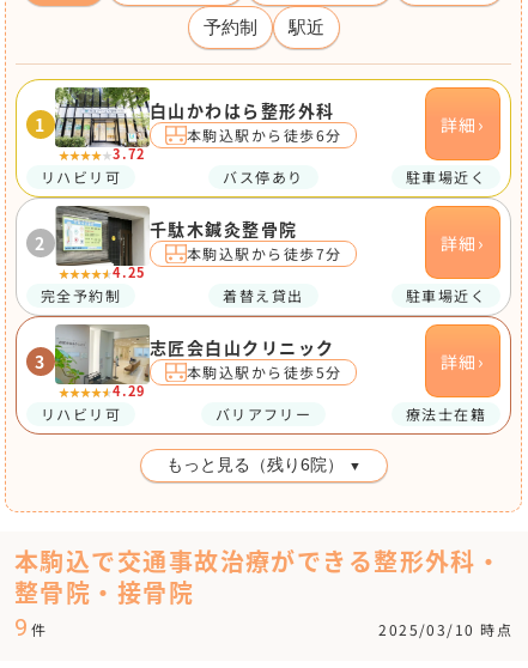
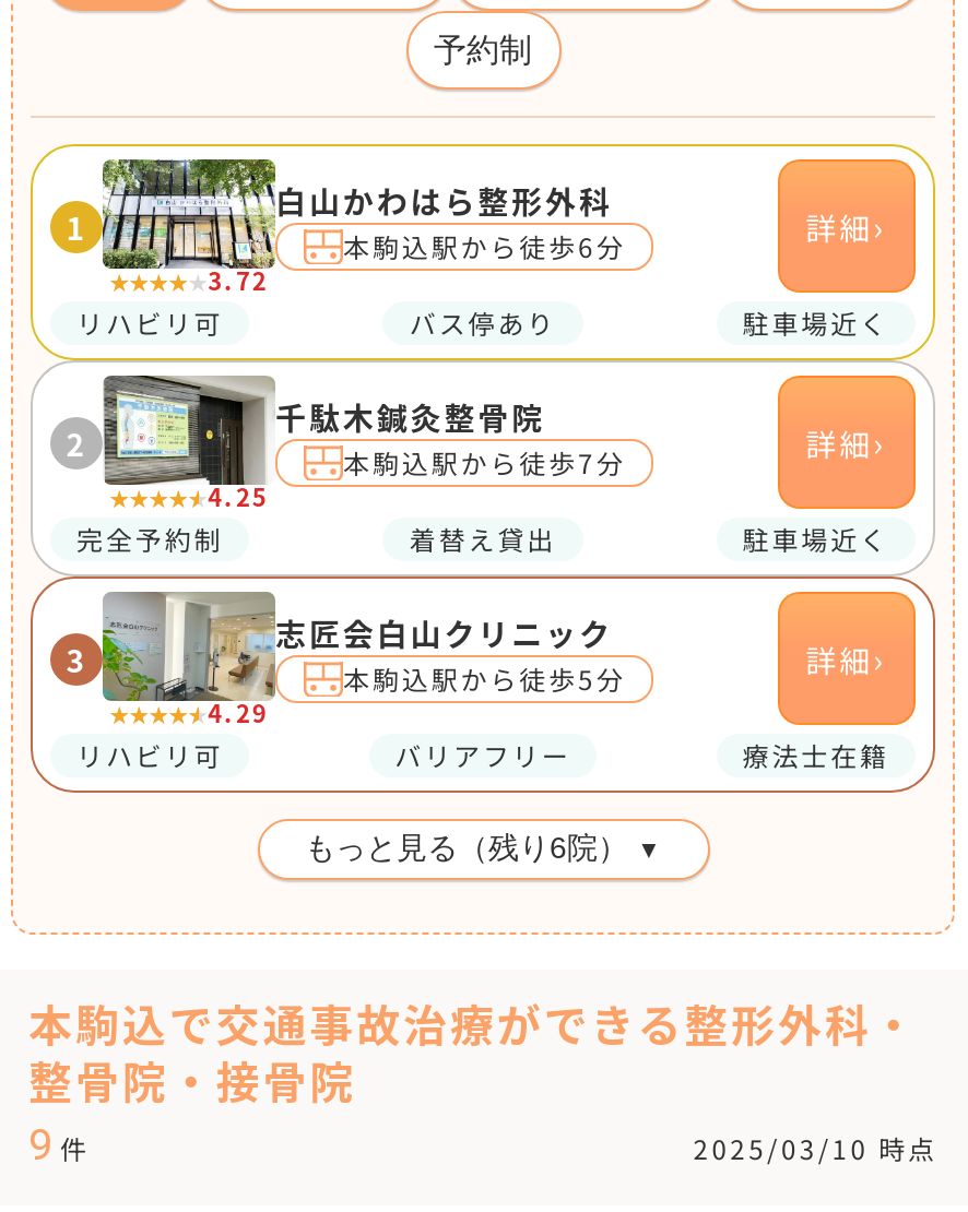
[288,17,324,37] 駅近 -> none

